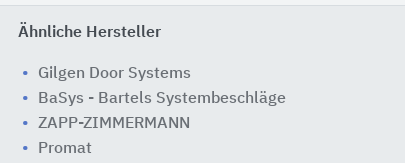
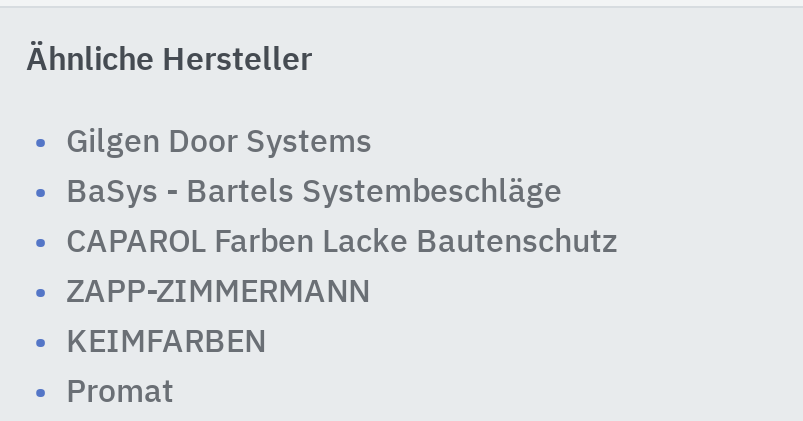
none -> [66,228,618,260] CAPAROL Farben Lacke Bautenschutz
none -> [66,328,266,360] KEIMFARBEN

